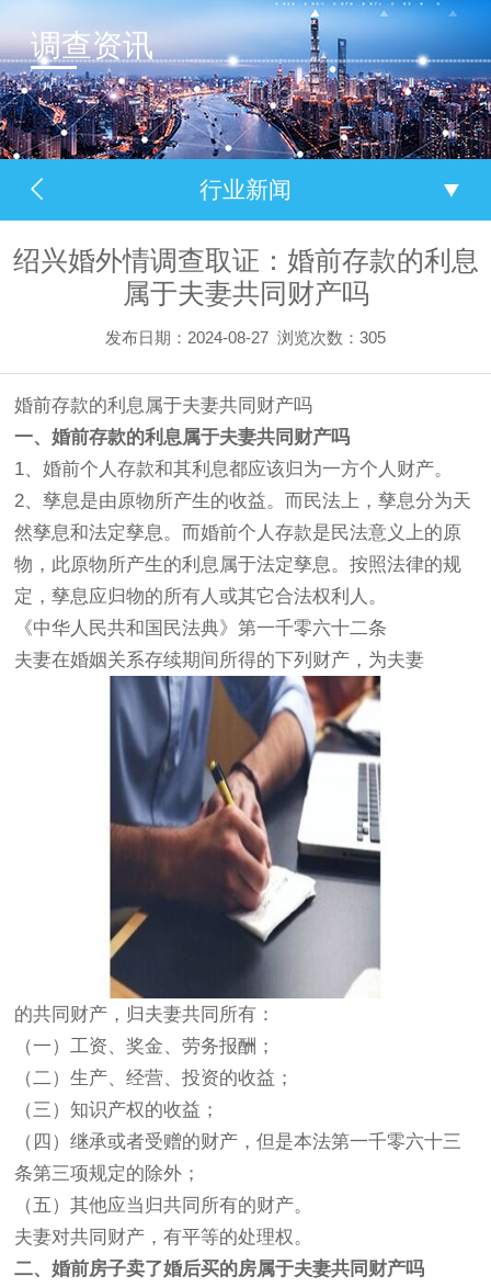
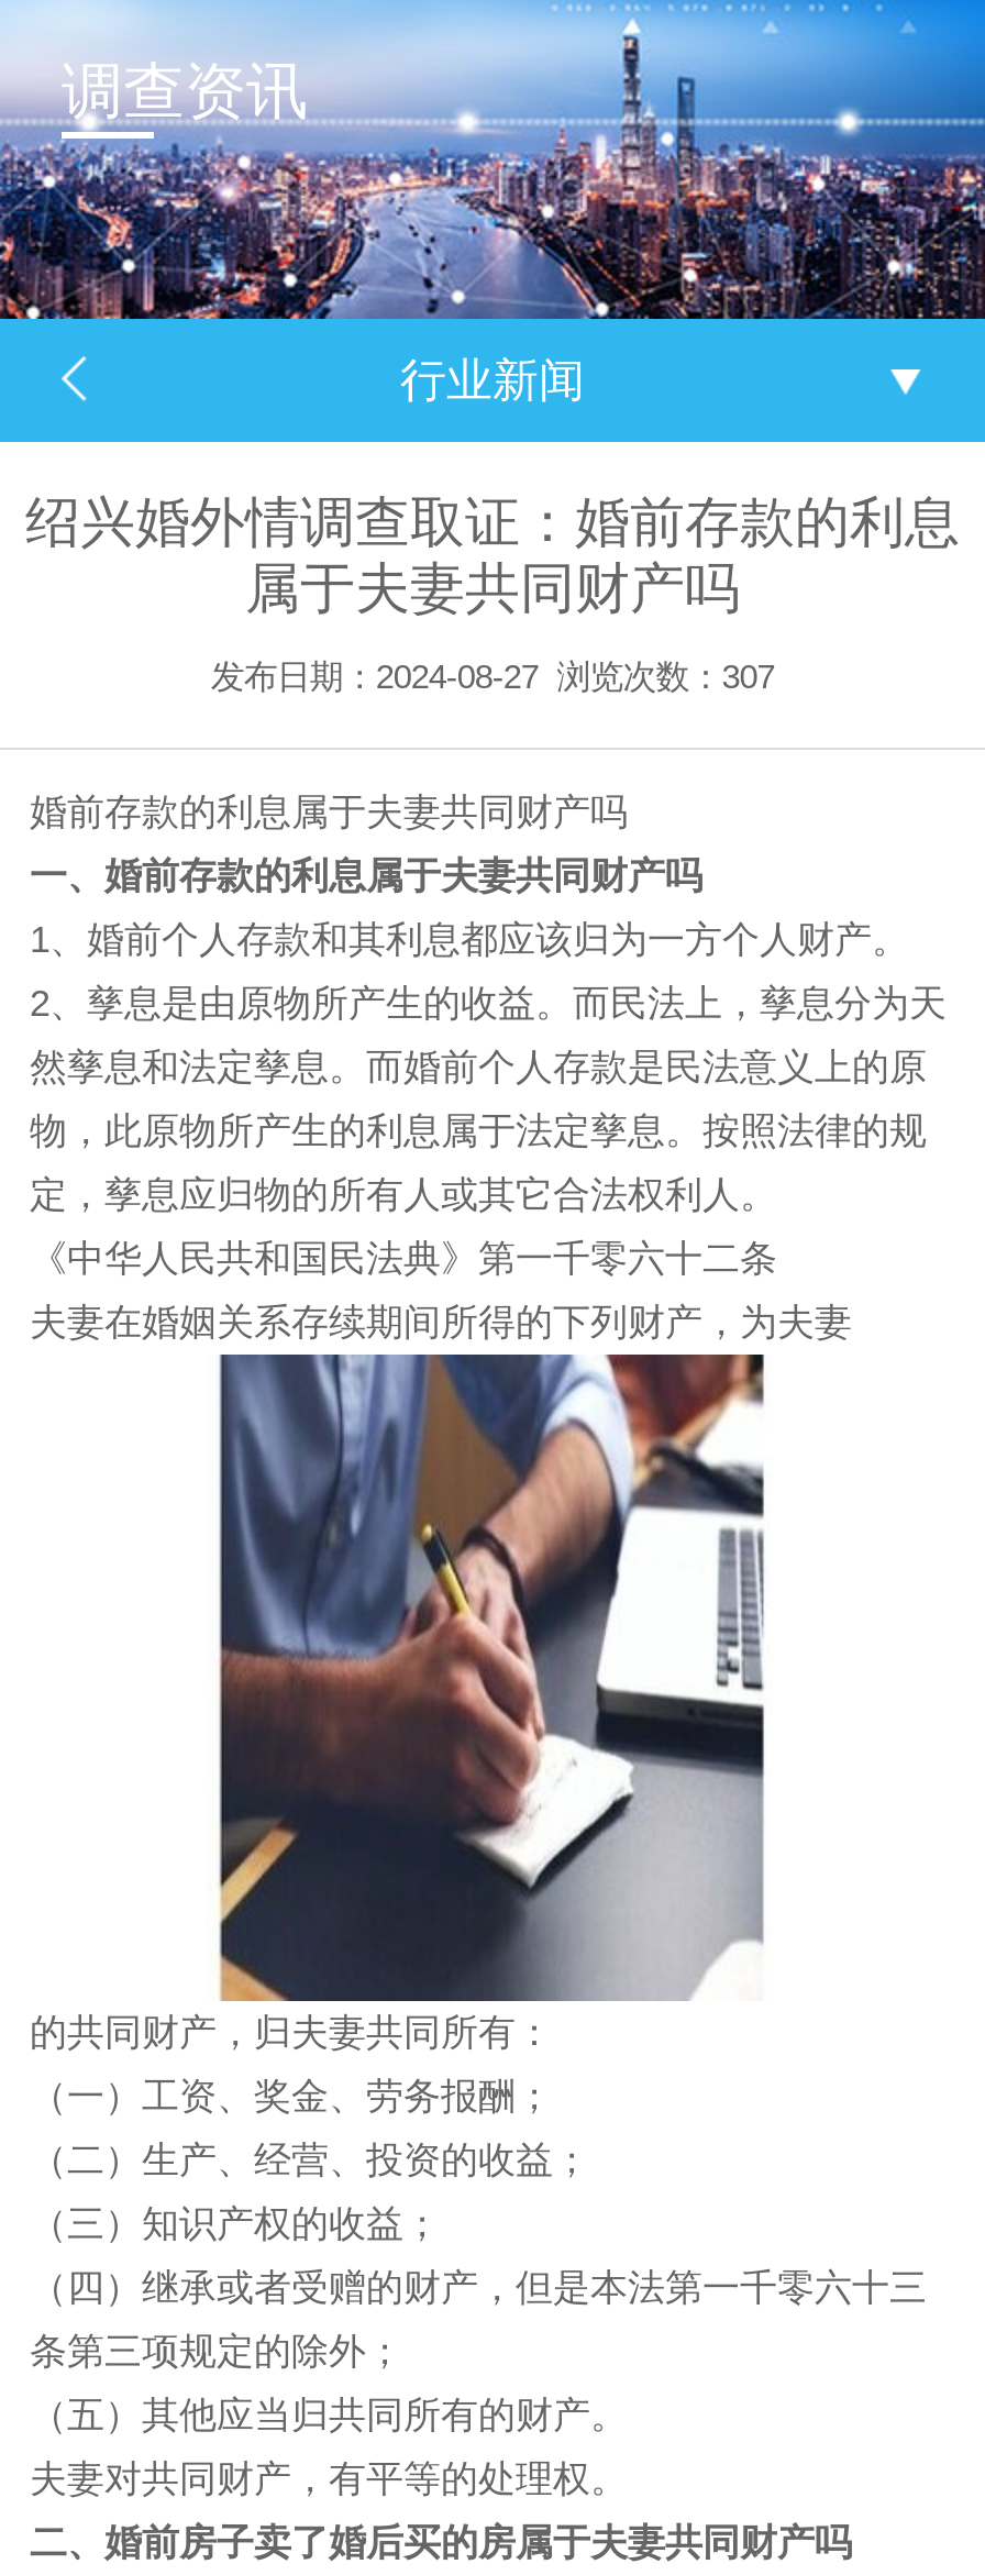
[105,328,386,346] 发布日期：2024-08-27 浏览次数：305 -> [211,656,774,694] 发布日期：2024-08-27 浏览次数：307

